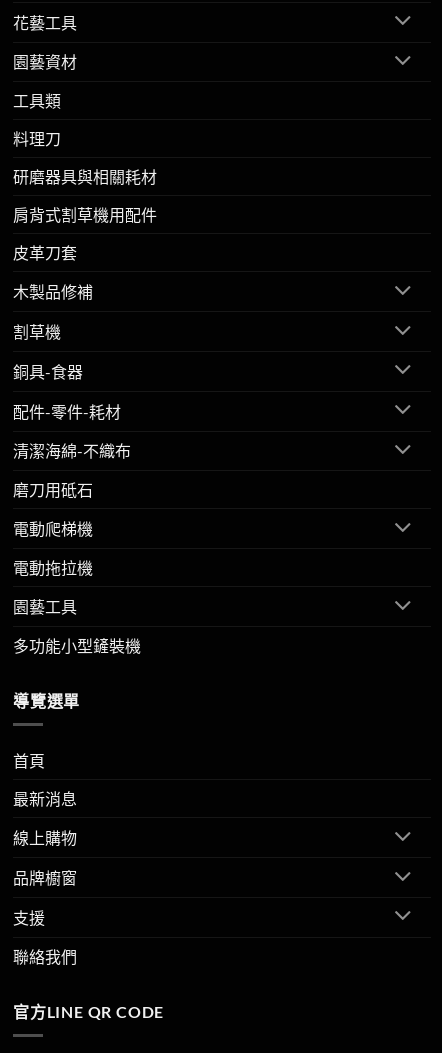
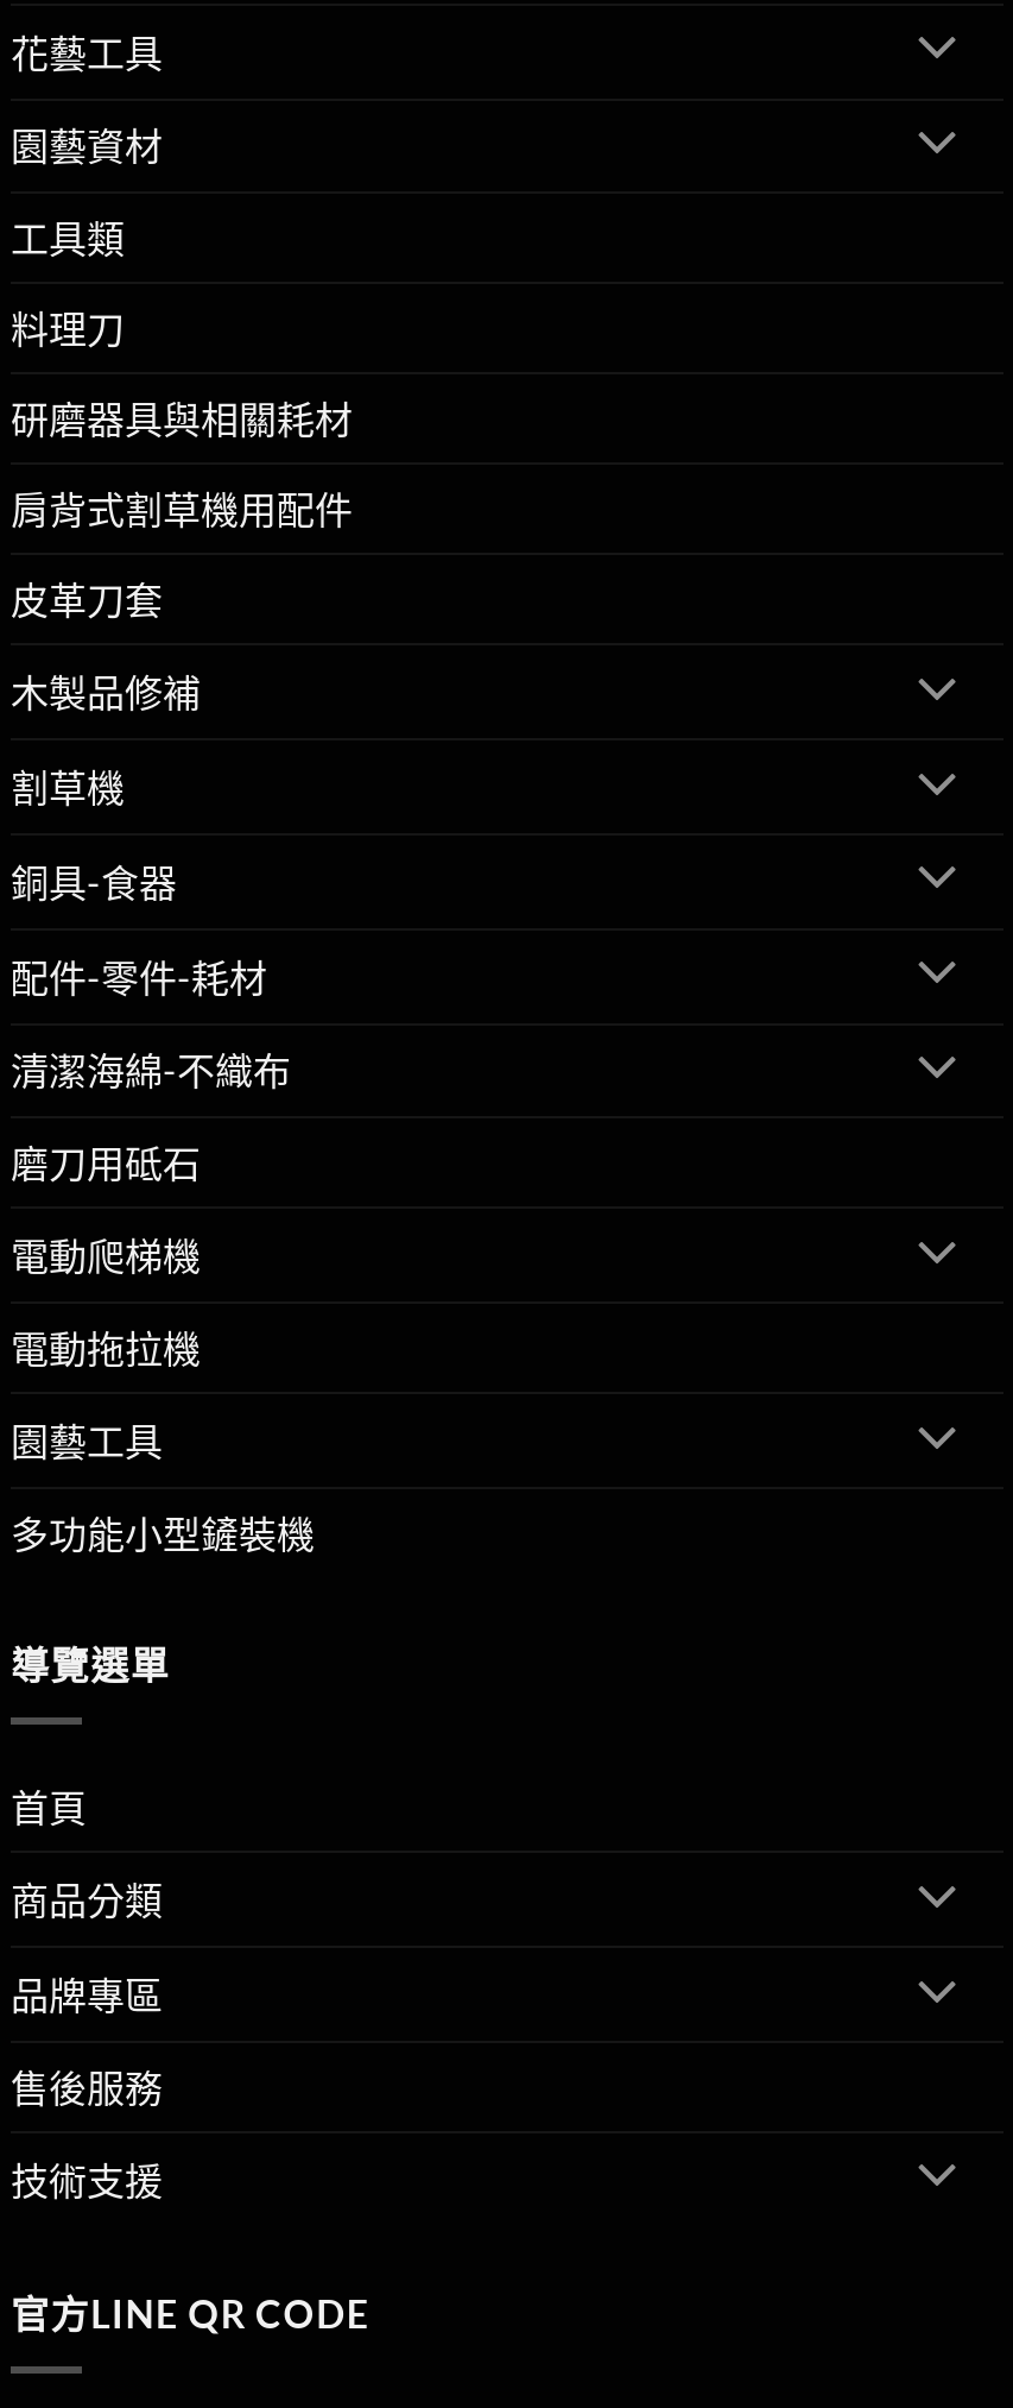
[13,789,77,966] 最新消息 | 線上購物 | 品牌櫥窗 | 支援 | 聯絡我們 -> [11,1878,163,2202] 商品分類 | 品牌專區 | 售後服務 | 技術支援

